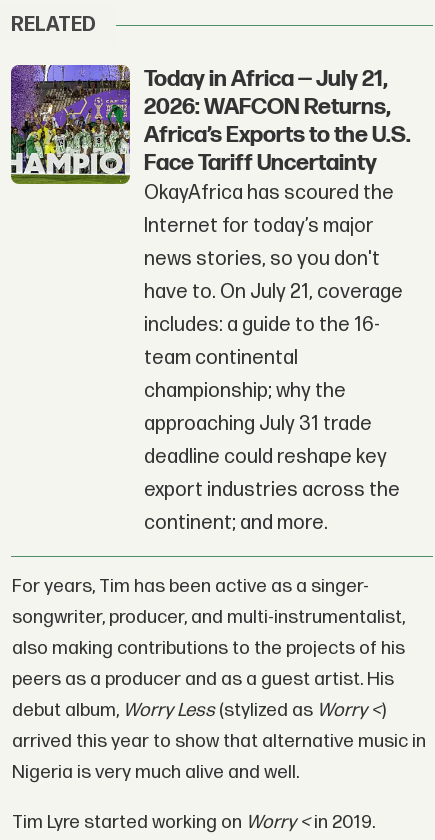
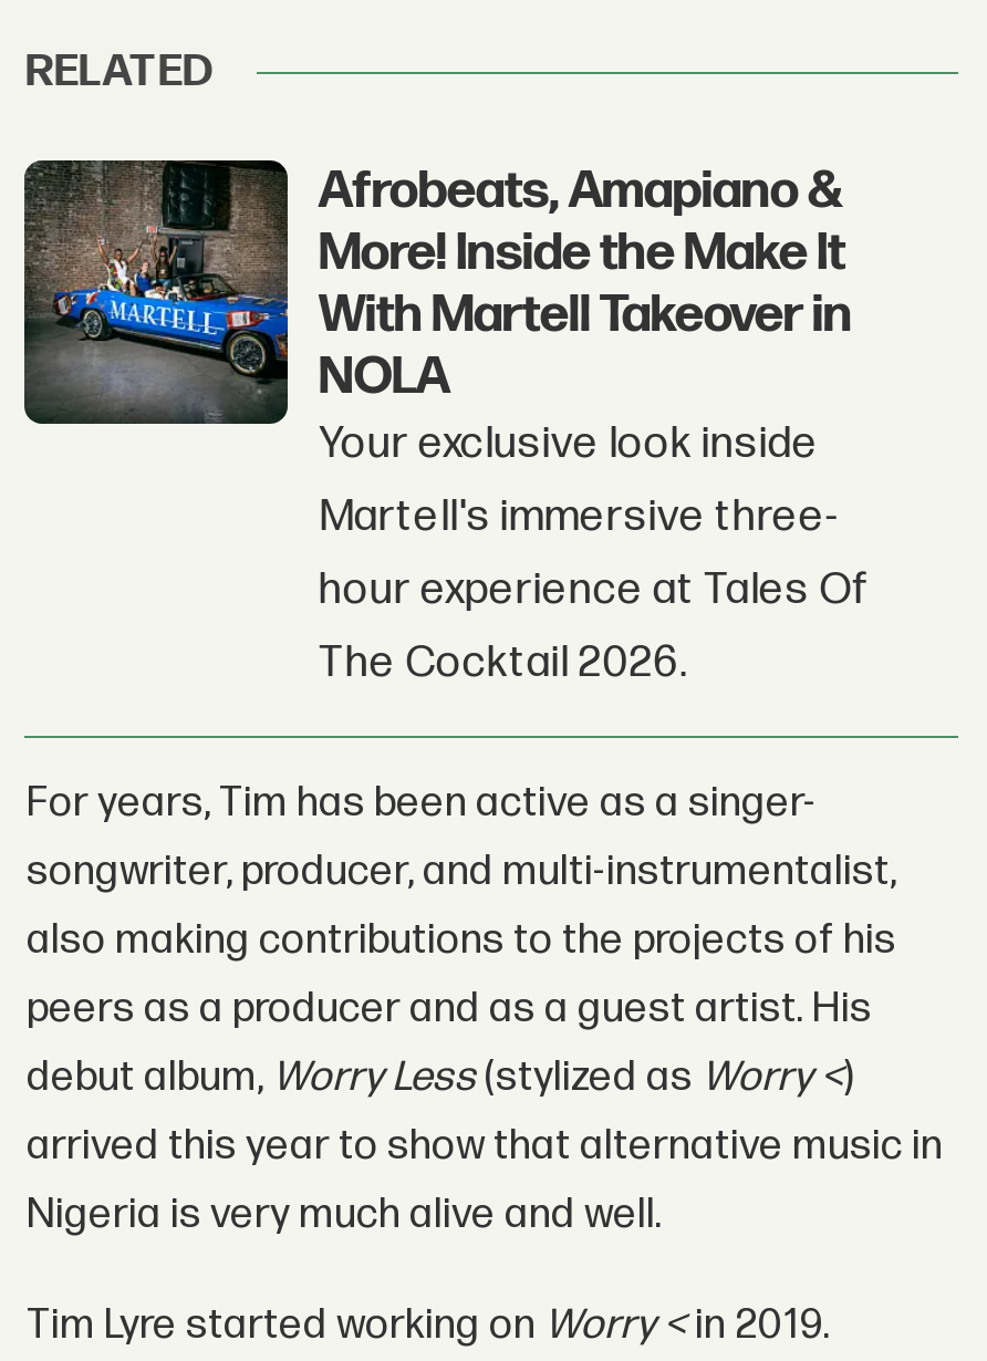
[10,64,411,535] [image] | Today in Africa — July 21, | 2026: WAFCON Returns, | Africa’s Exports to the U.S. | Face Tariff Uncertainty | OkayAfrica has scoured the | Internet for today’s major | news stories, so you don't | have to. On July 21, coverage | includes: a guide to the 16- | team continental | championship; why the | approaching July 31 trade | deadline could reshape key | export industries across the | continent; and more. -> [22,158,869,690] [image] | Afrobeats, Amapiano & | More! Inside the Make It | With Martell Takeover in | NOLA | Your exclusive look inside | Martell's immersive three- | hour experience at Tales Of | The Cocktail 2026.

